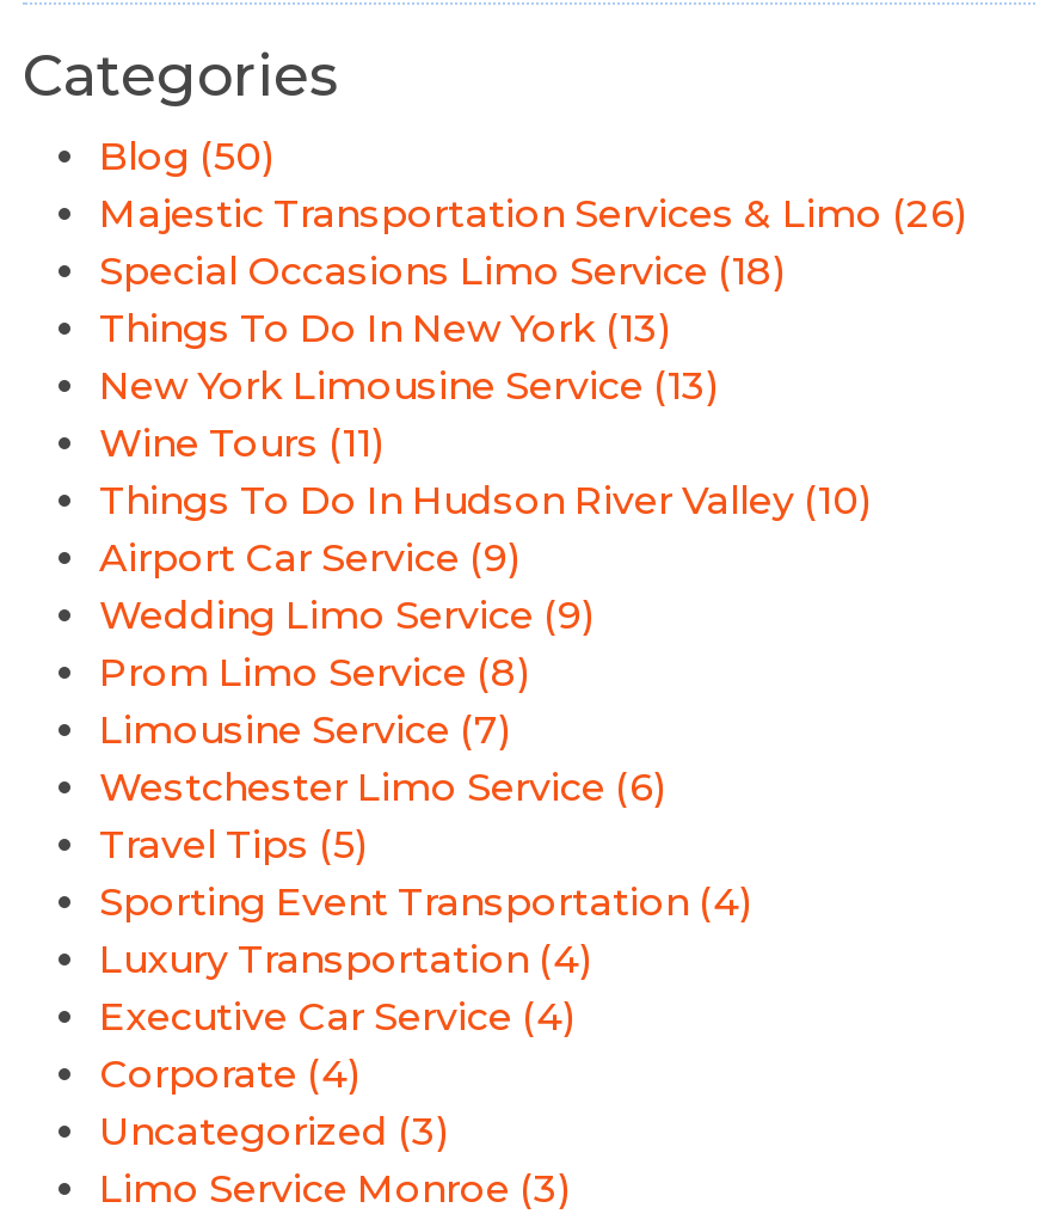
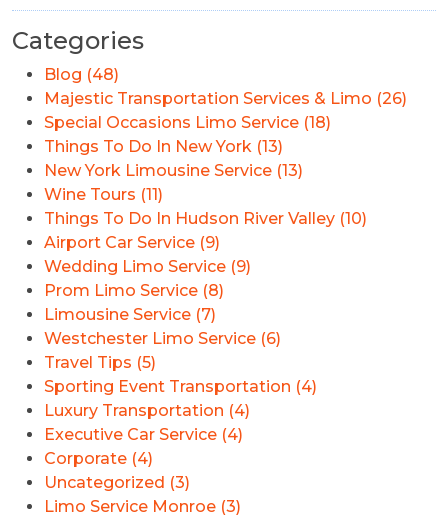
[99,133,273,179] Blog (50) -> [44,65,119,84] Blog (48)

